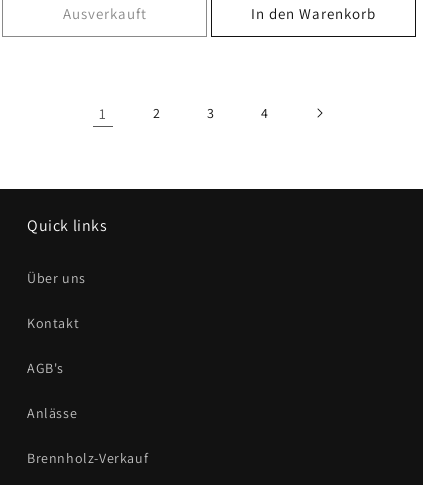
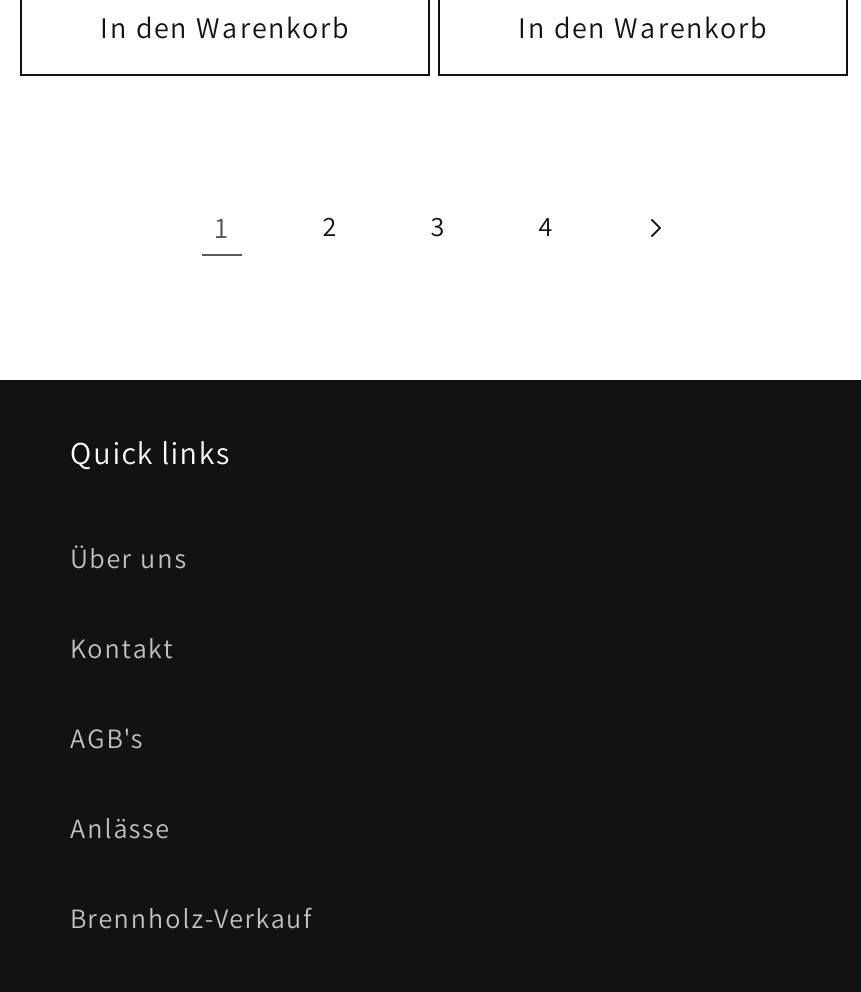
[62,4,146,23] Ausverkauft -> [100,8,350,46] In den Warenkorb

